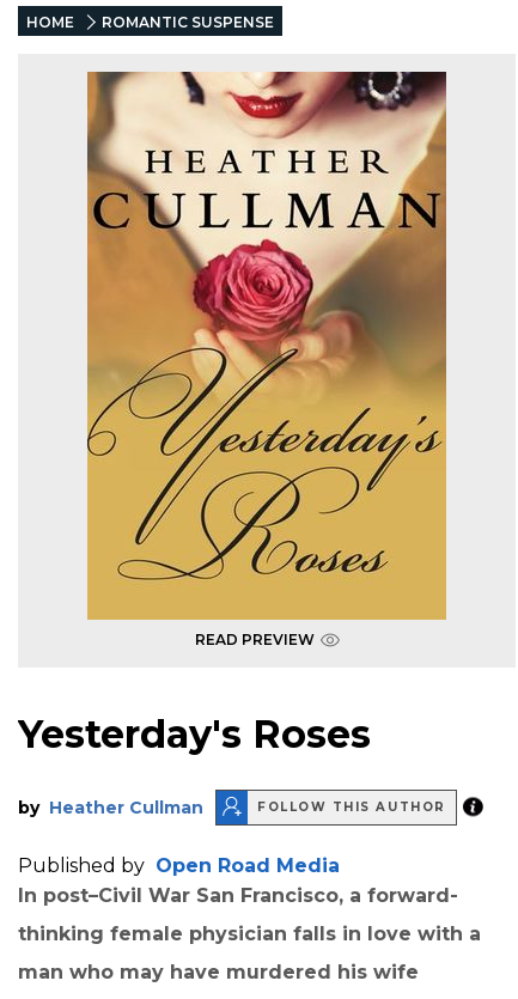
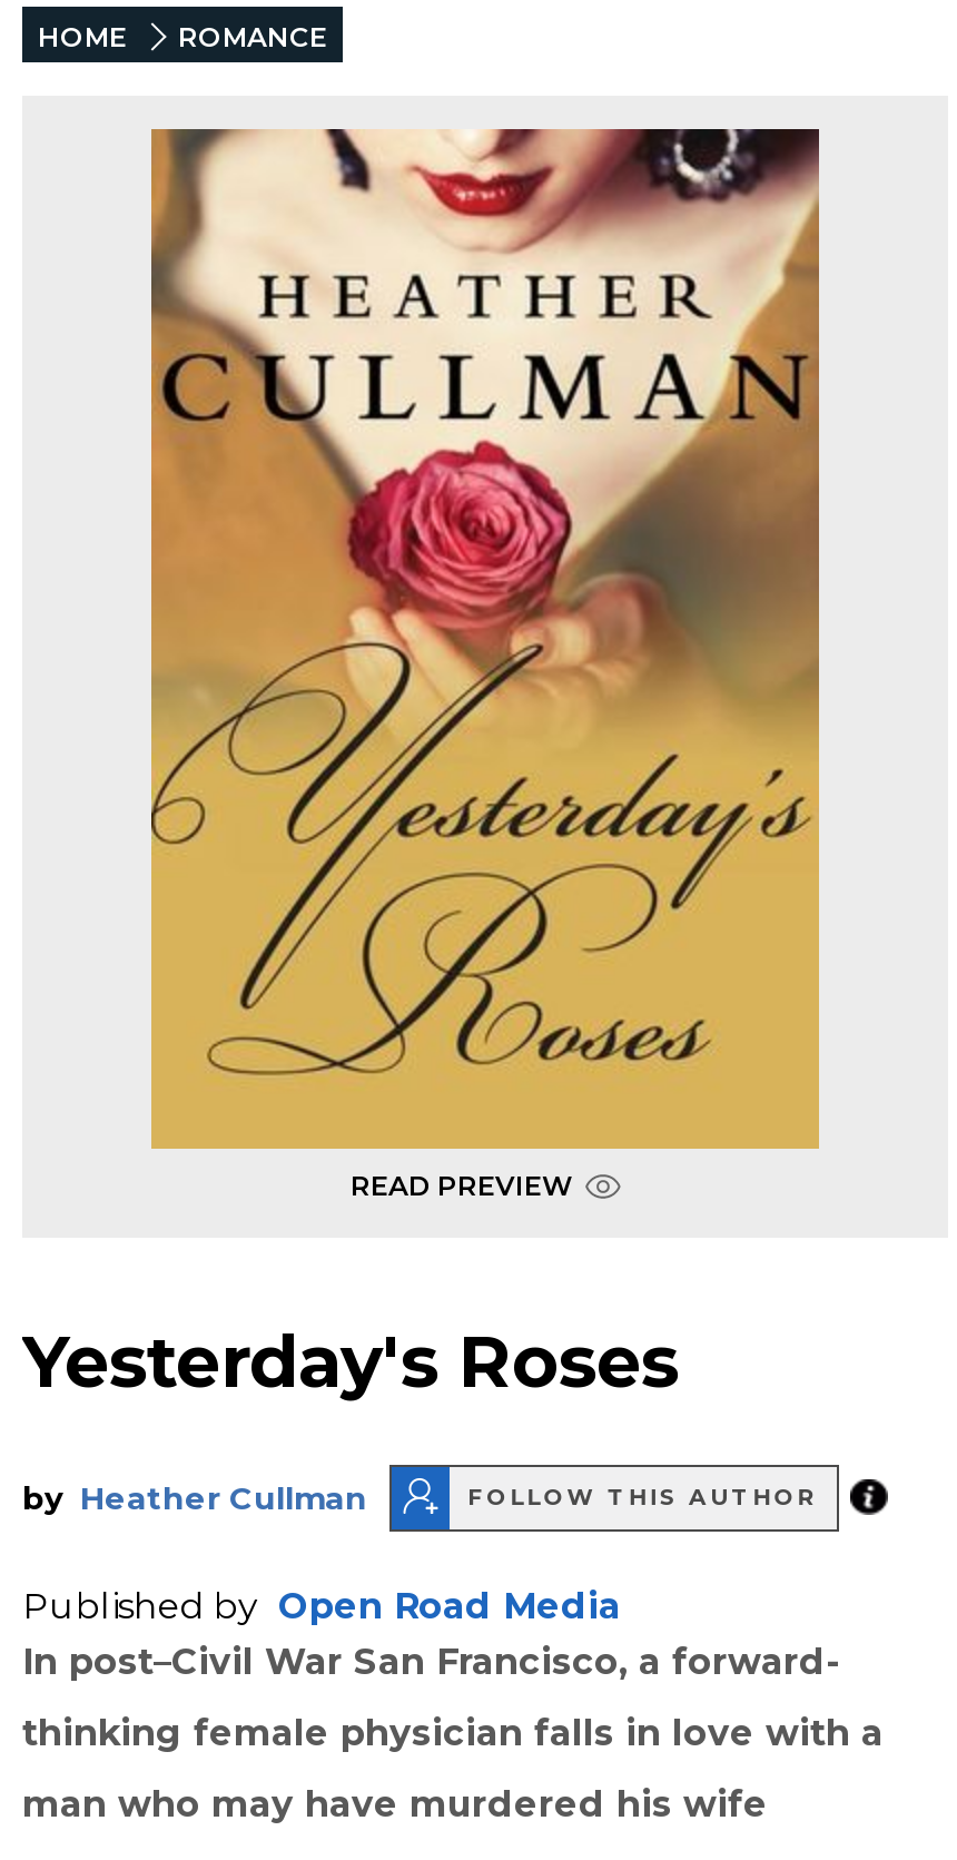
[102,13,274,31] ROMANTIC SUSPENSE -> [178,20,327,53] ROMANCE

